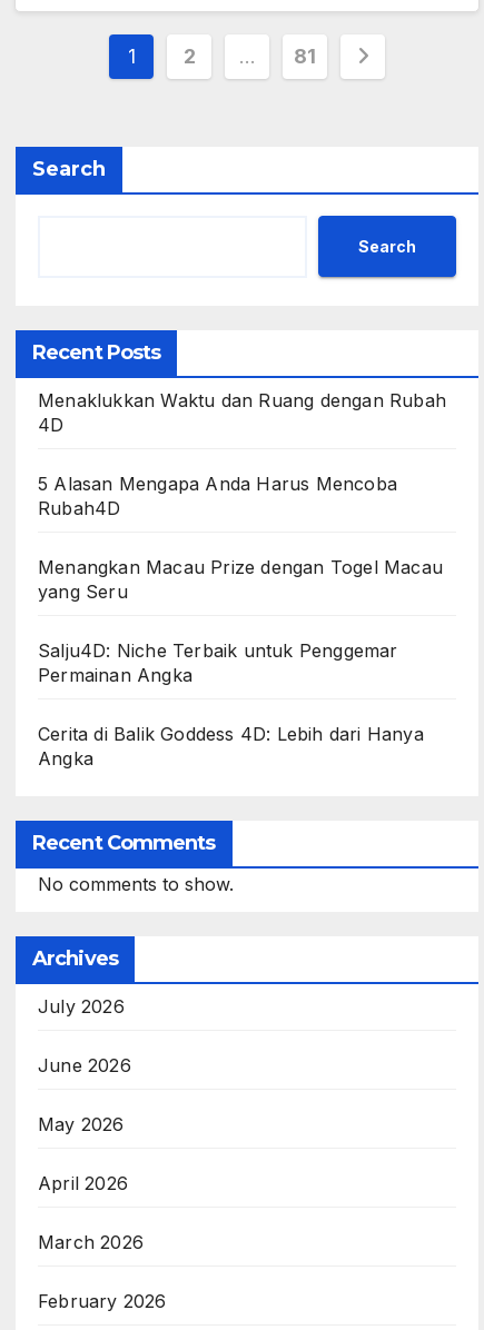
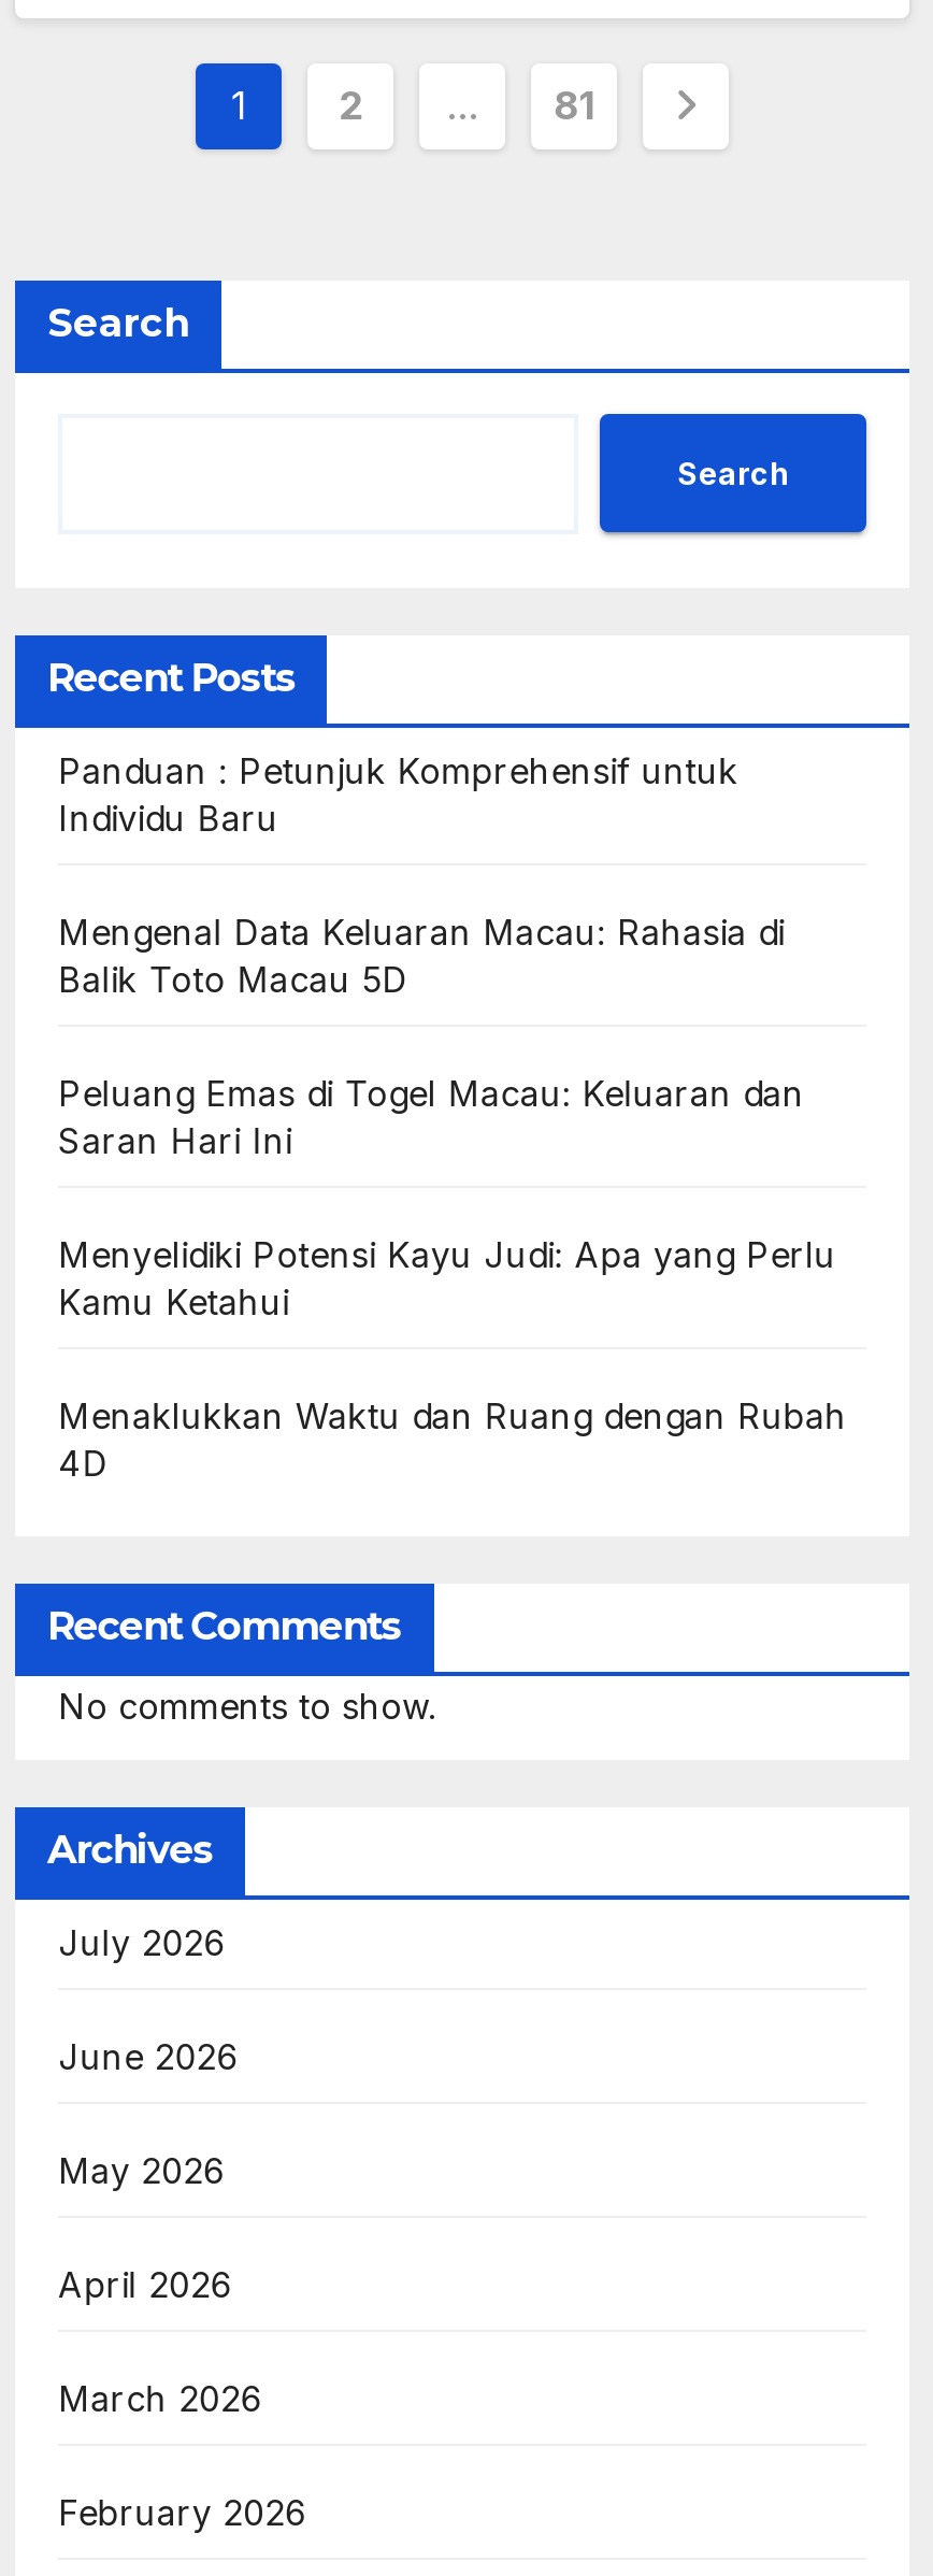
none -> [58,750,836,1324] Panduan : Petunjuk Komprehensif untuk | Individu Baru | Mengenal Data Keluaran Macau: Rahasia di | Balik Toto Macau 5D | Peluang Emas di Togel Macau: Keluaran dan | Saran Hari Ini | Menyelidiki Potensi Kayu Judi: Apa yang Perlu | Kamu Ketahui
moved [38,390,446,436] -> [58,1395,847,1485]: Menaklukkan Waktu dan Ruang dengan Rubah | 4D
[38,473,443,770] 5 Alasan Mengapa Anda Harus Mencoba | Rubah4D | Menangkan Macau Prize dengan Togel Macau | yang Seru | Salju4D: Niche Terbaik untuk Penggemar | Permainan Angka | Cerita di Balik Goddess 4D: Lebih dari Hanya | Angka -> none

